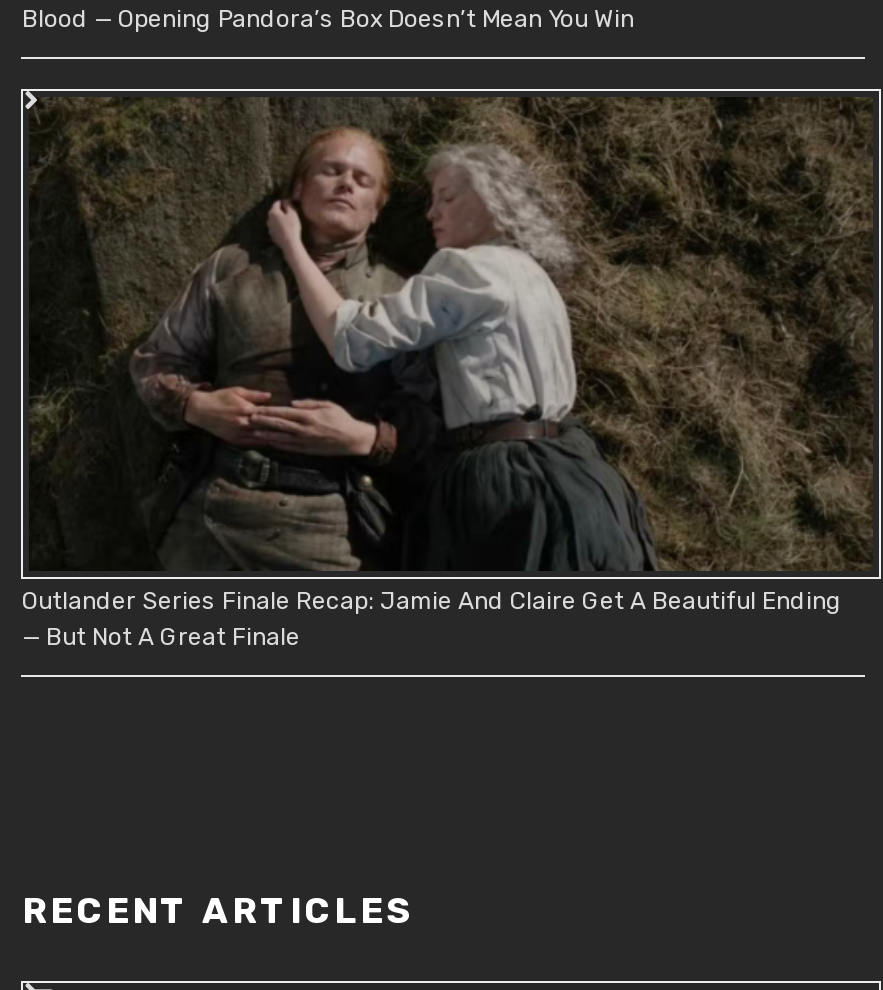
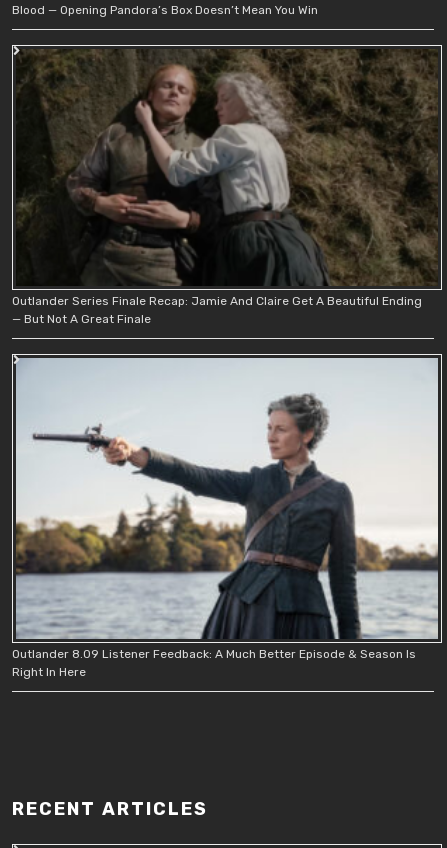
none -> [11,353,443,678] [image] | Outlander 8.09 Listener Feedback: A Much Better Episode & Season Is | Right In Here

